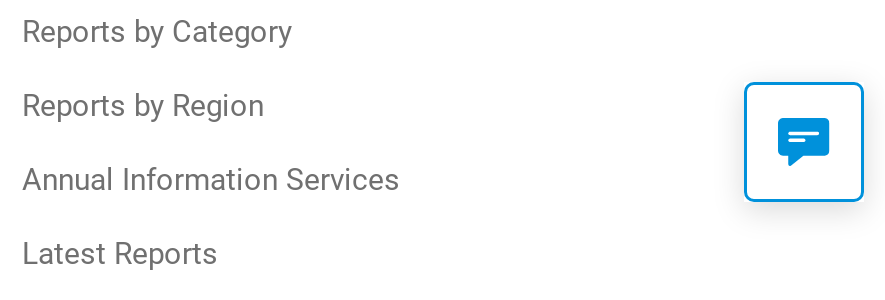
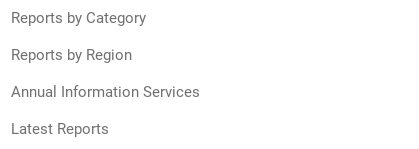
[738,78,870,214] [image] -> none

